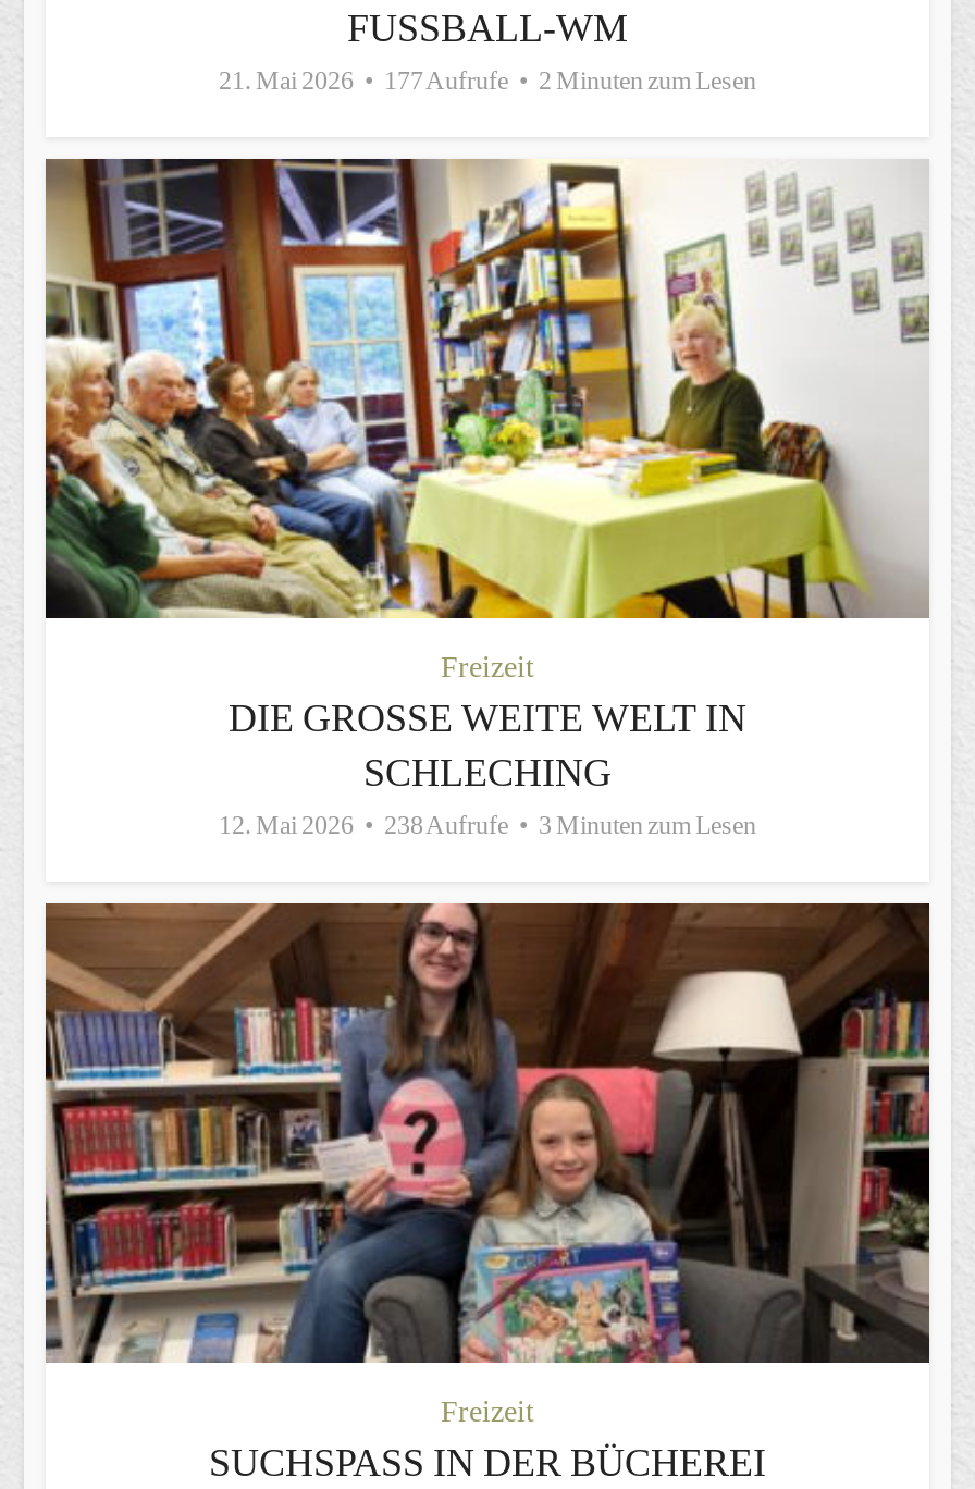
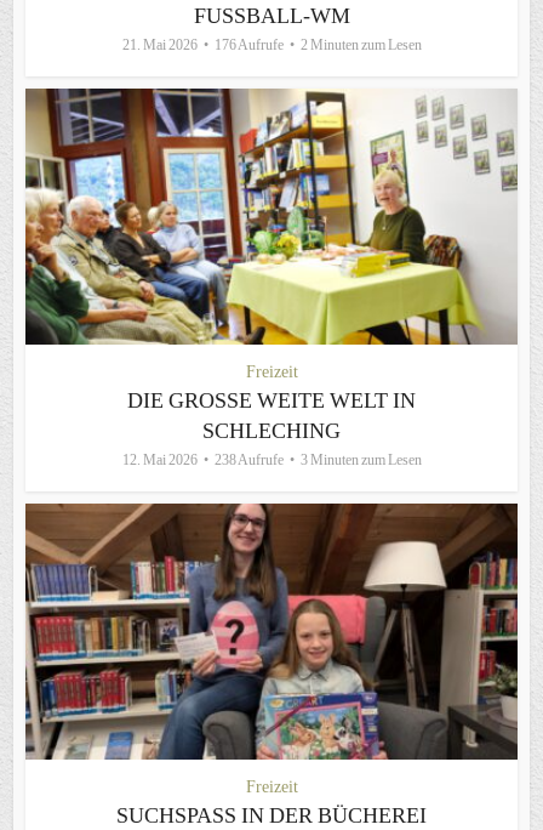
[219,65,756,95] 21. Mai 2026 177 Aufrufe 2 Minuten zum Lesen -> [122,36,421,53] 21. Mai 2026 176 Aufrufe 2 Minuten zum Lesen

